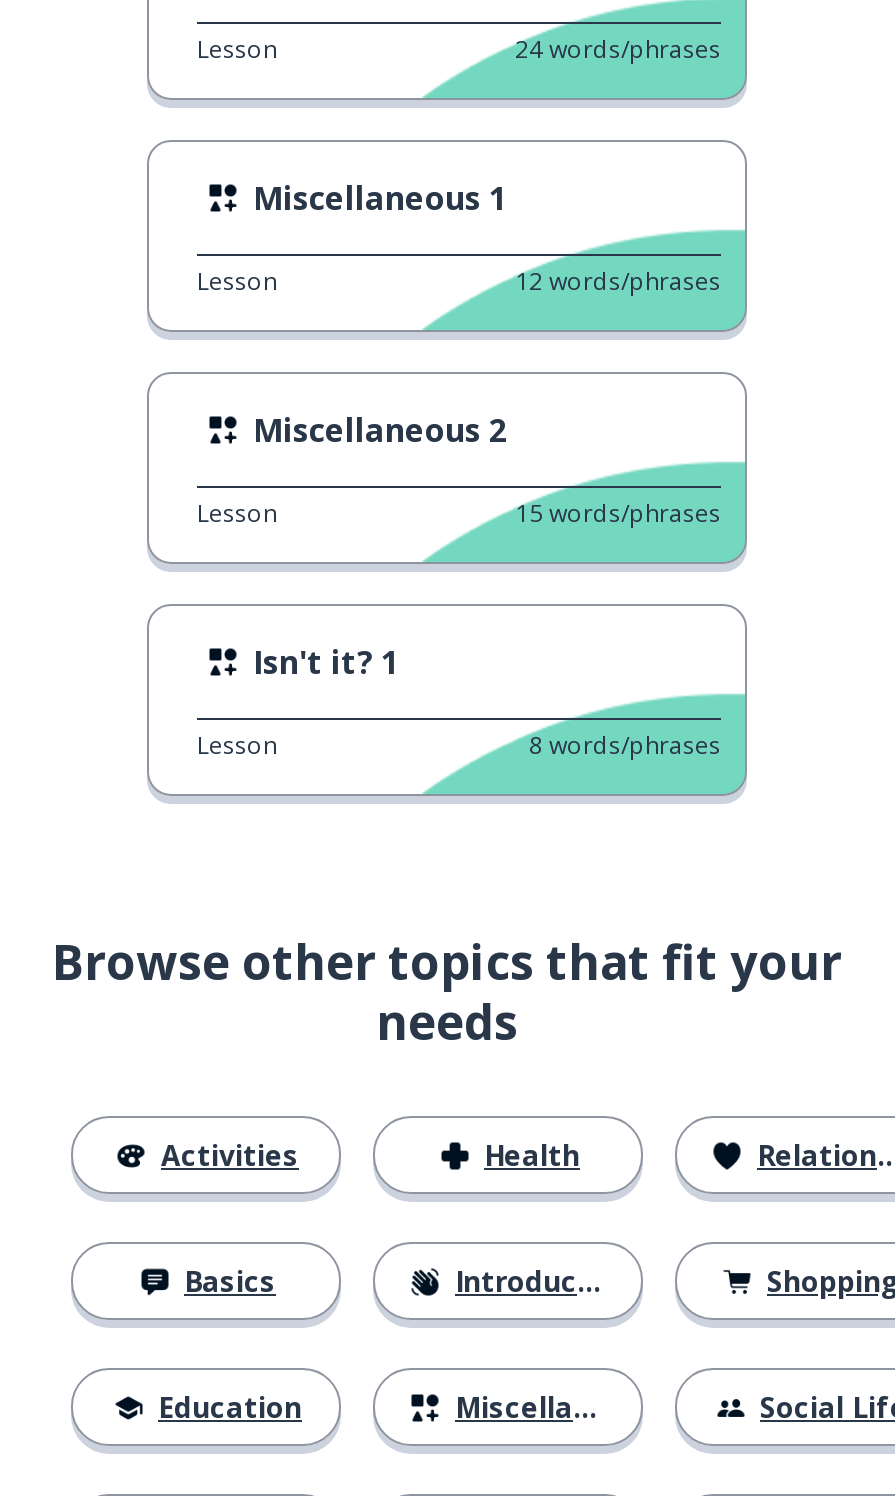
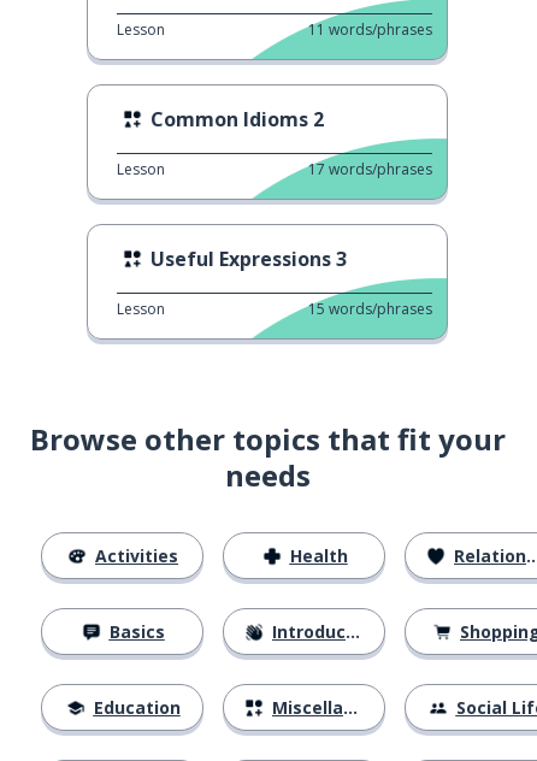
[515,32,721,66] 24 words/phrases -> [308,19,432,39] 11 words/phrases
[253,176,507,220] Miscellaneous 1 -> [151,106,324,132] Common Idioms 2
[515,264,721,298] 12 words/phrases -> [308,159,432,179] 17 words/phrases
[253,408,507,452] Miscellaneous 2 -> [151,245,347,272] Useful Expressions 3
[197,640,721,762] Isn't it? 1 | Lesson | 8 words/phrases -> none

